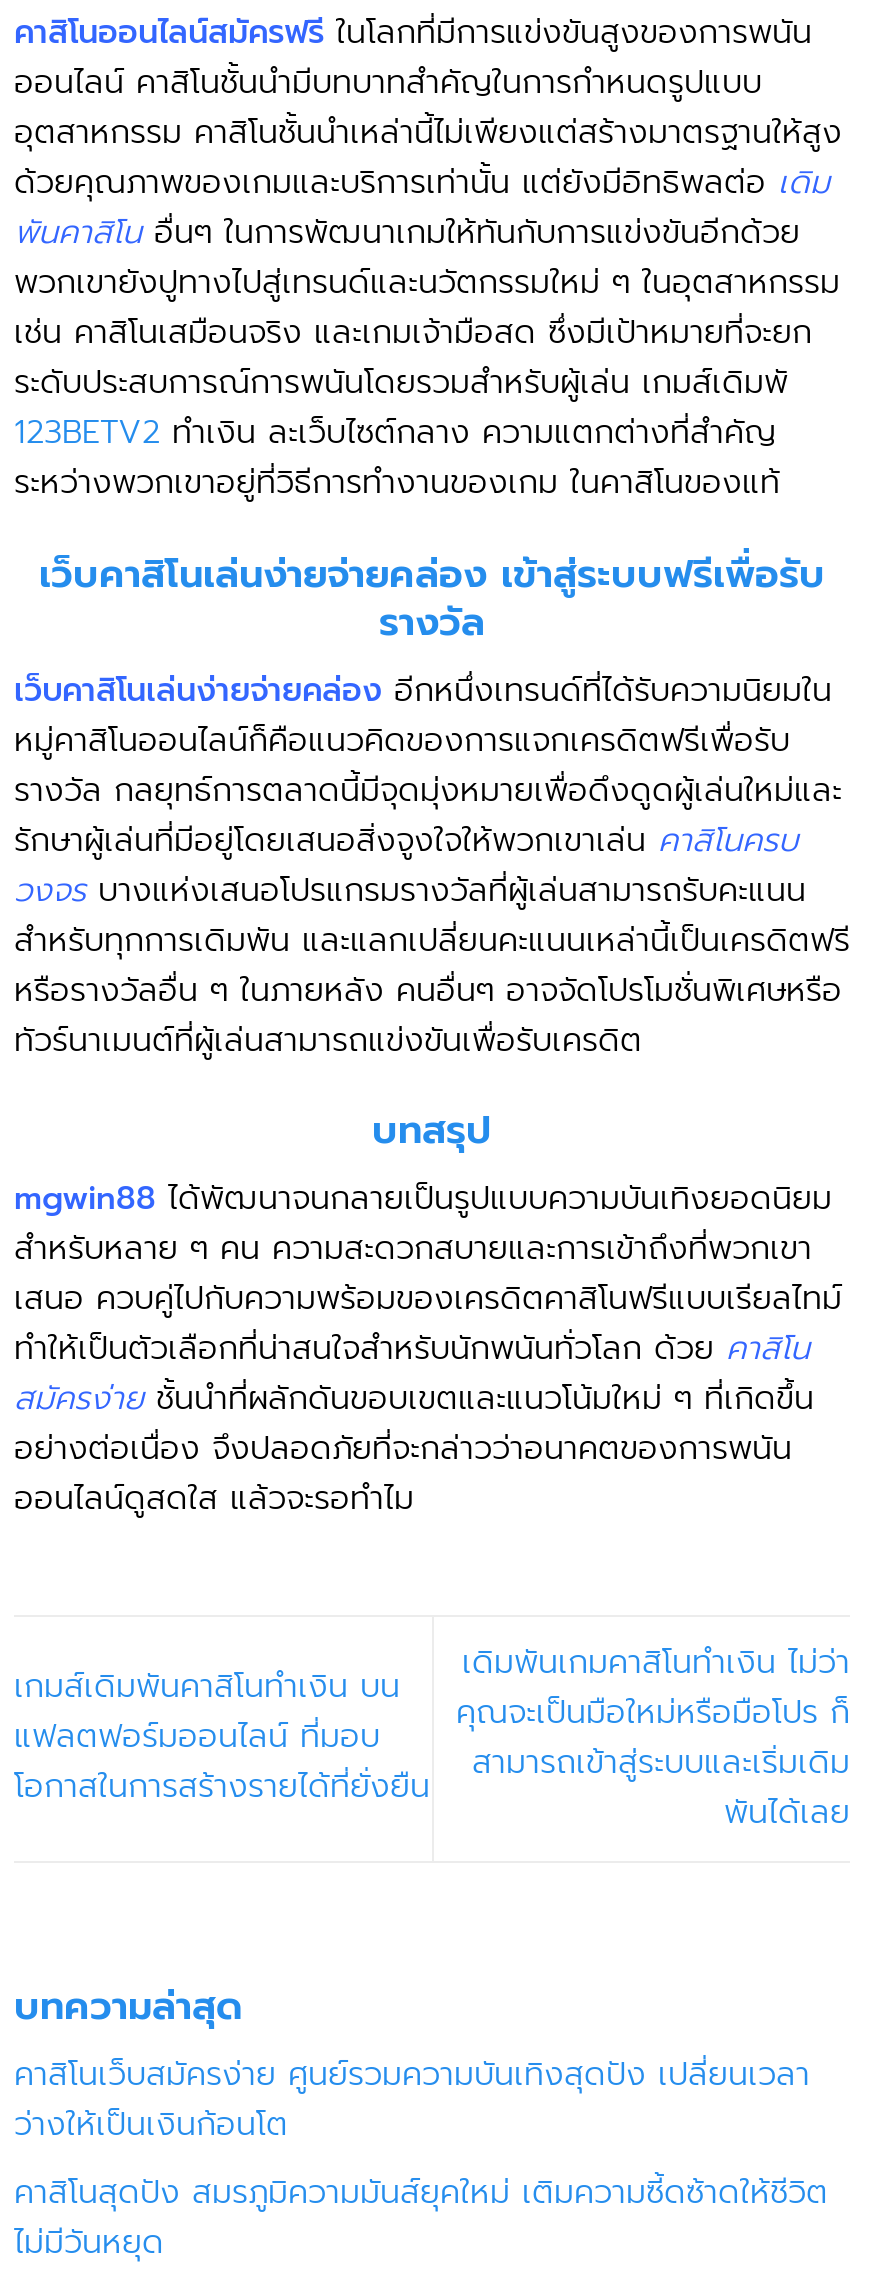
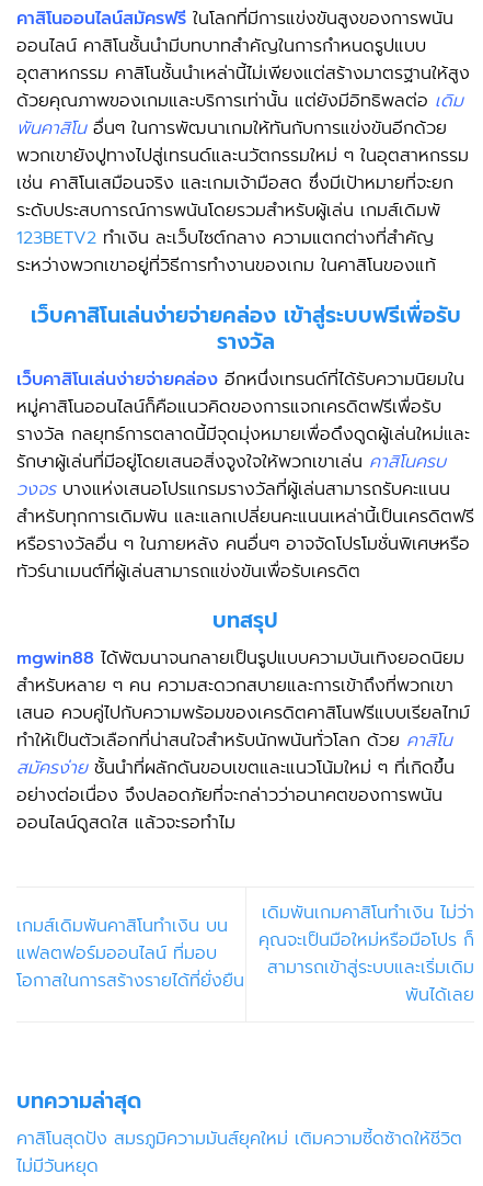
[14,2050,810,2148] คาสิโนเว็บสมัครง่าย ศูนย์รวมความบันเทิงสุดปัง เปลี่ยนเวลา | ว่างให้เป็นเงินก้อนโต -> none

